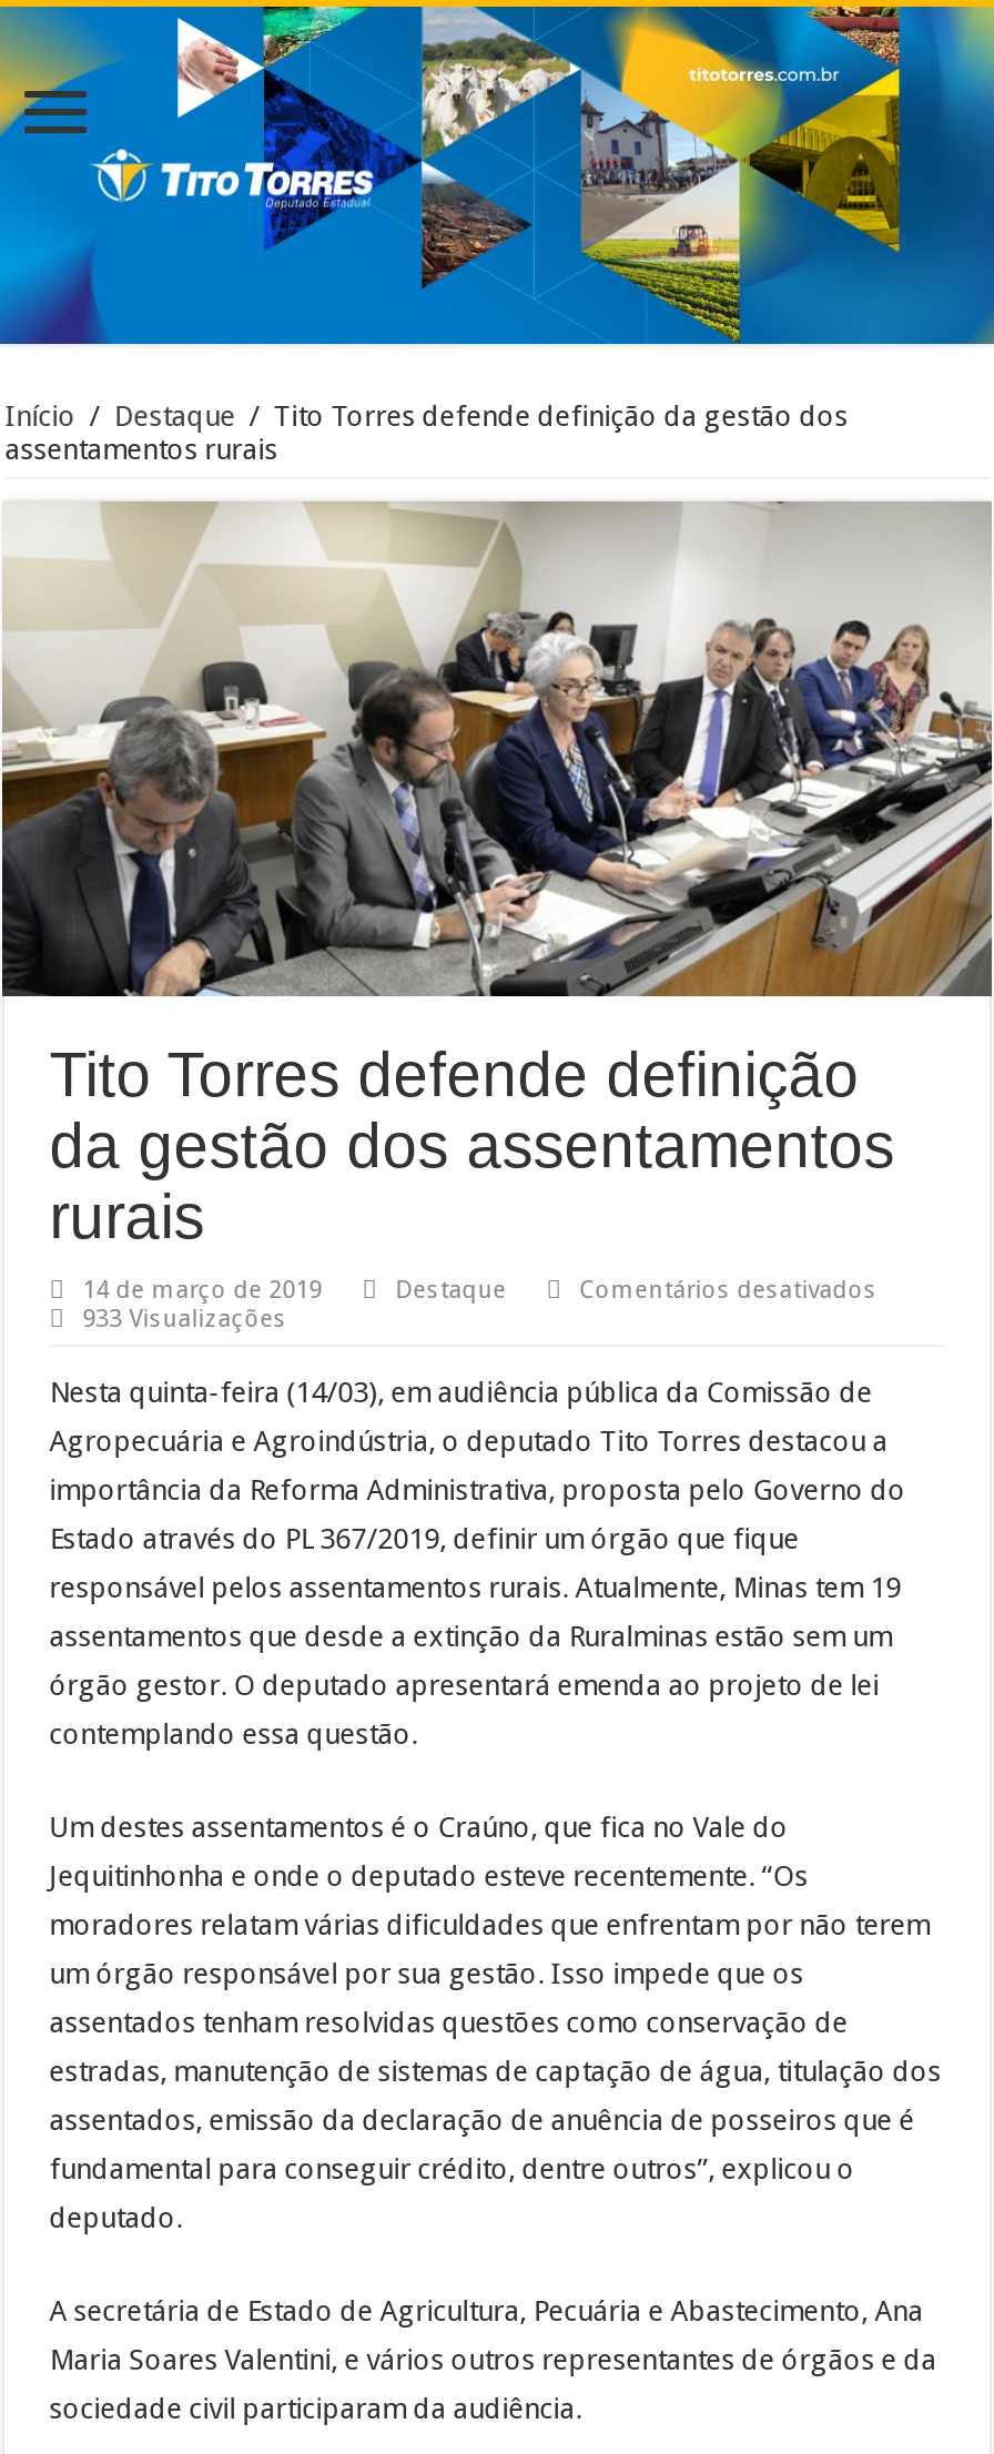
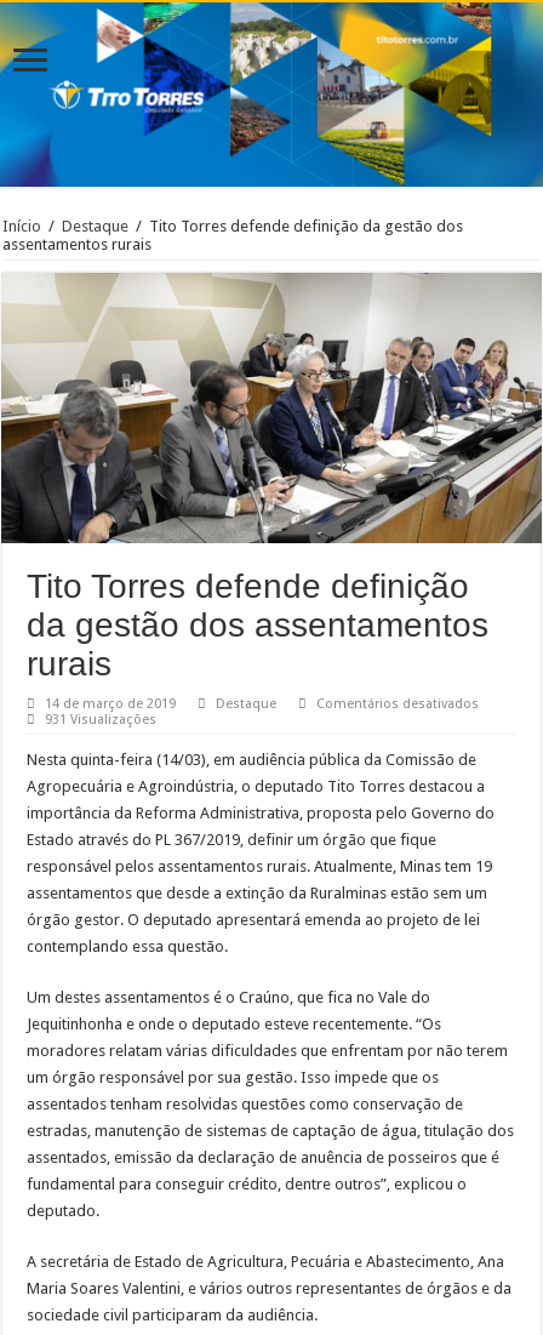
[83,1304,287,1333] 933 Visualizações -> [45,711,157,727] 931 Visualizações

